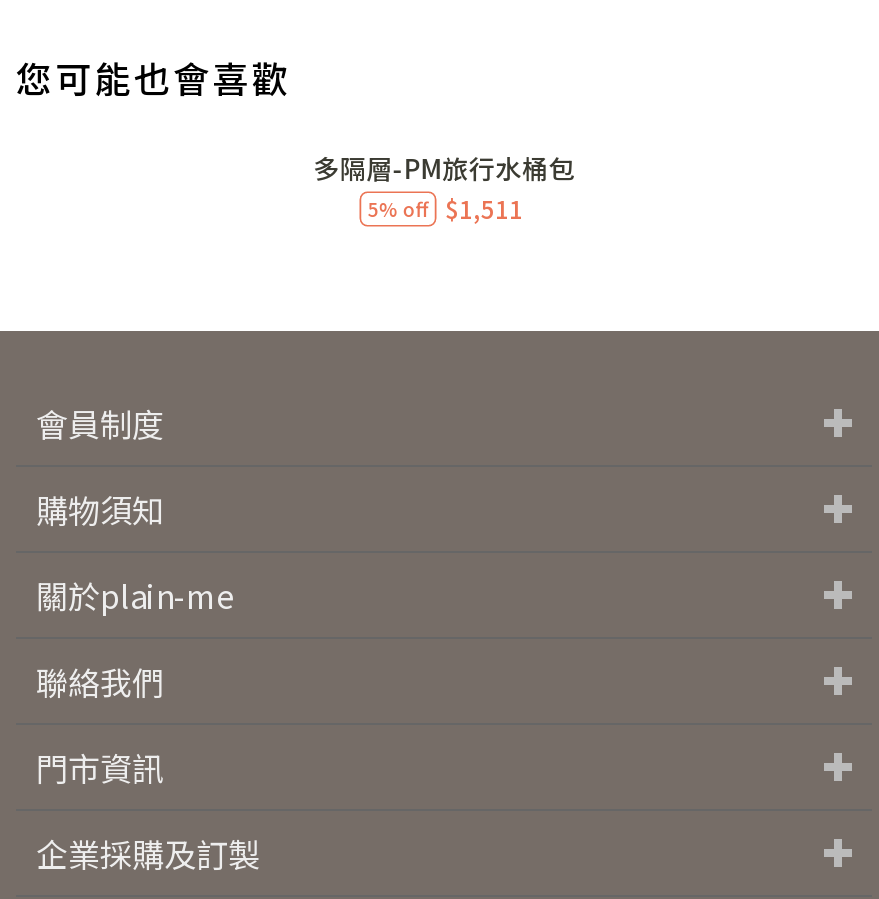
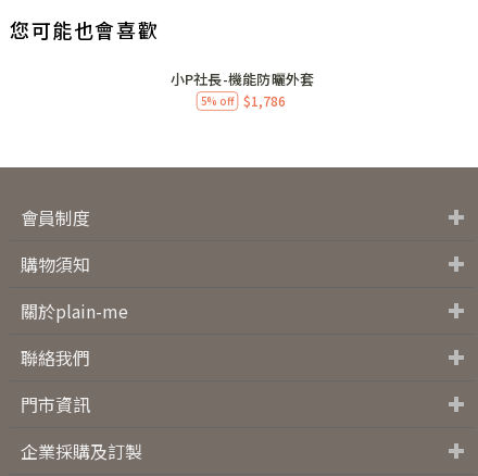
[313,149,575,187] 多隔層-PM旅行水桶包 -> [170,68,314,89] 小P社長-機能防曬外套
[367,191,523,225] 5% off $1,511 -> [200,91,285,110] 5% off $1,786

